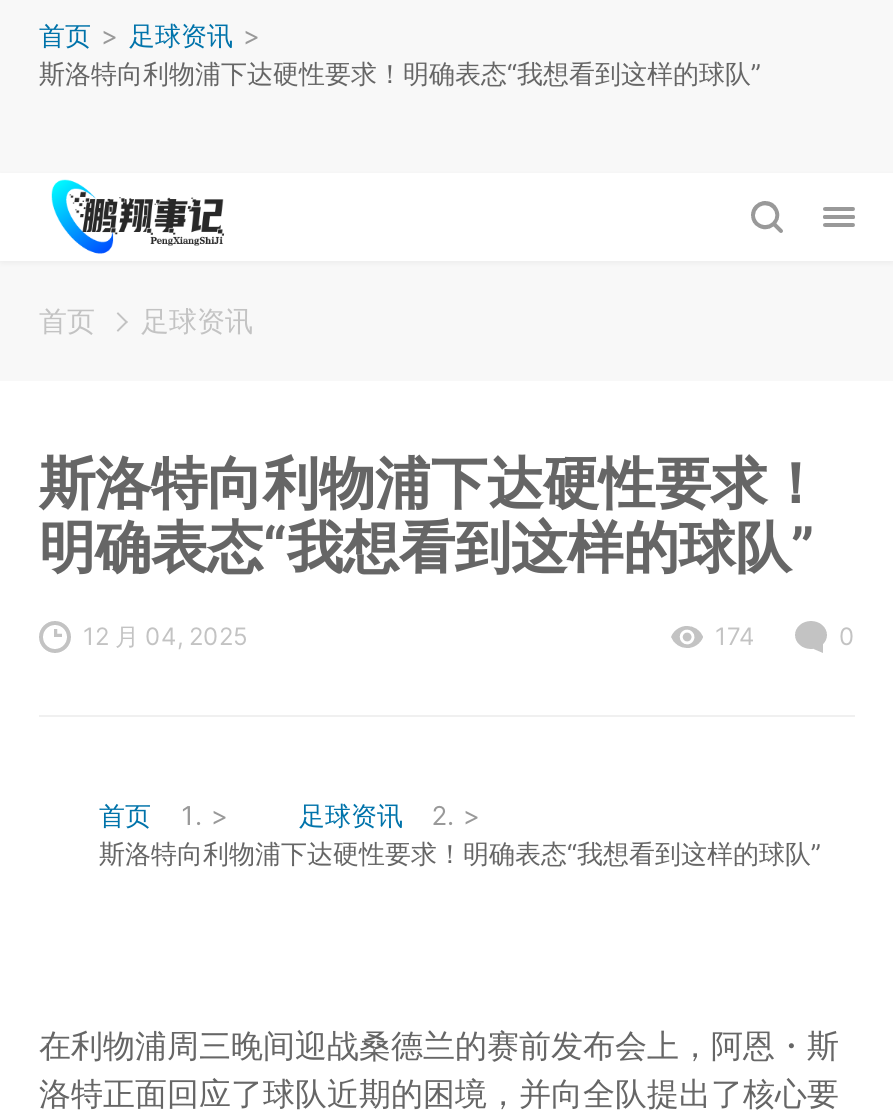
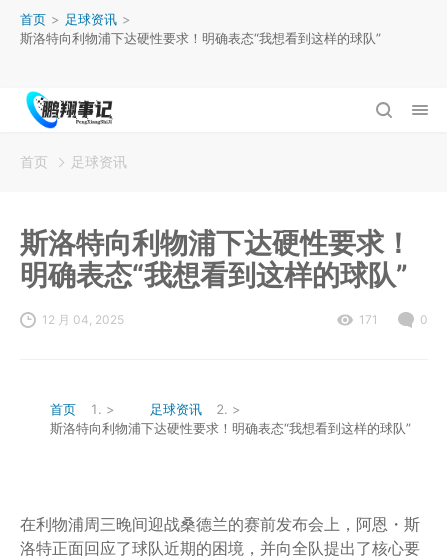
[715,621,755,651] 174 -> [359,312,378,327] 171

